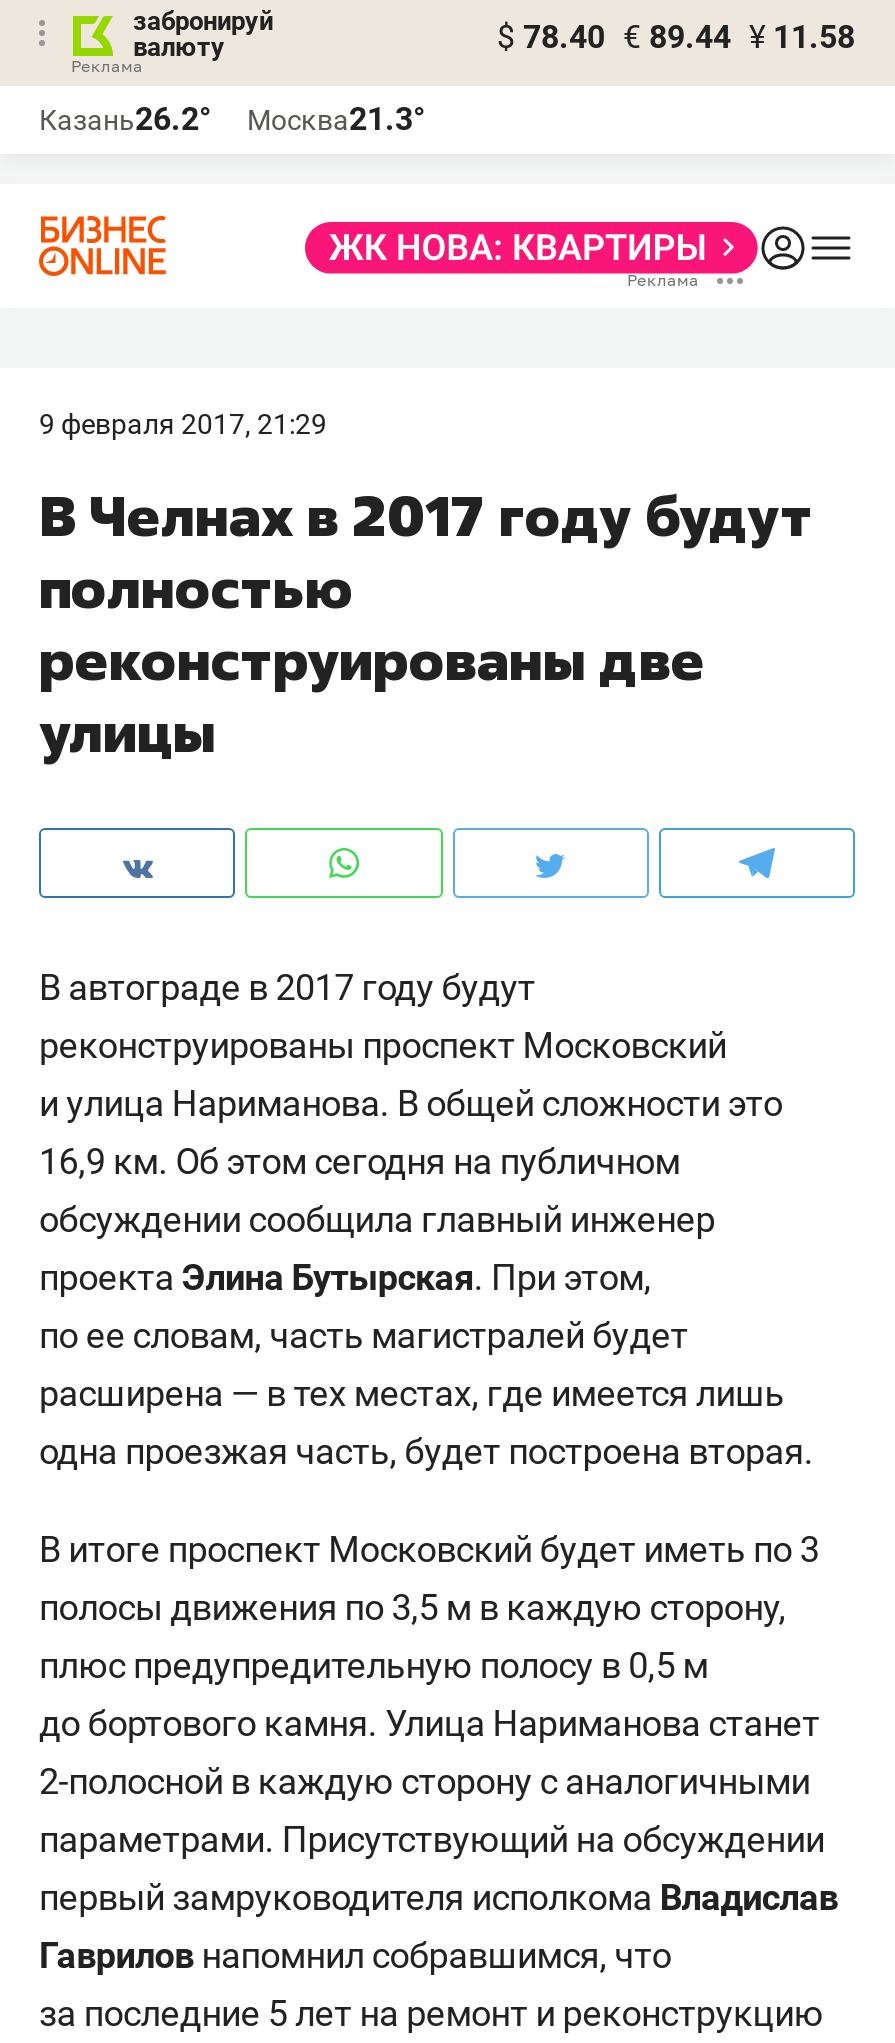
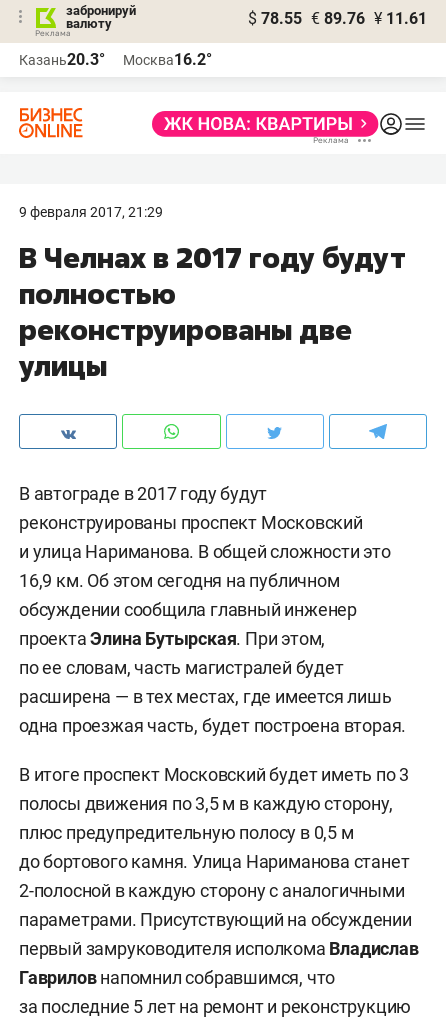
[497,18,855,56] $ 78.40 € 89.44 ¥ 11.58 -> [248,9,427,28] $ 78.55 € 89.76 ¥ 11.61
[39,100,211,138] Казань26.2° -> [19,50,105,69] Казань20.3°
[247,100,425,138] Москва21.3° -> [123,50,212,69] Москва16.2°

